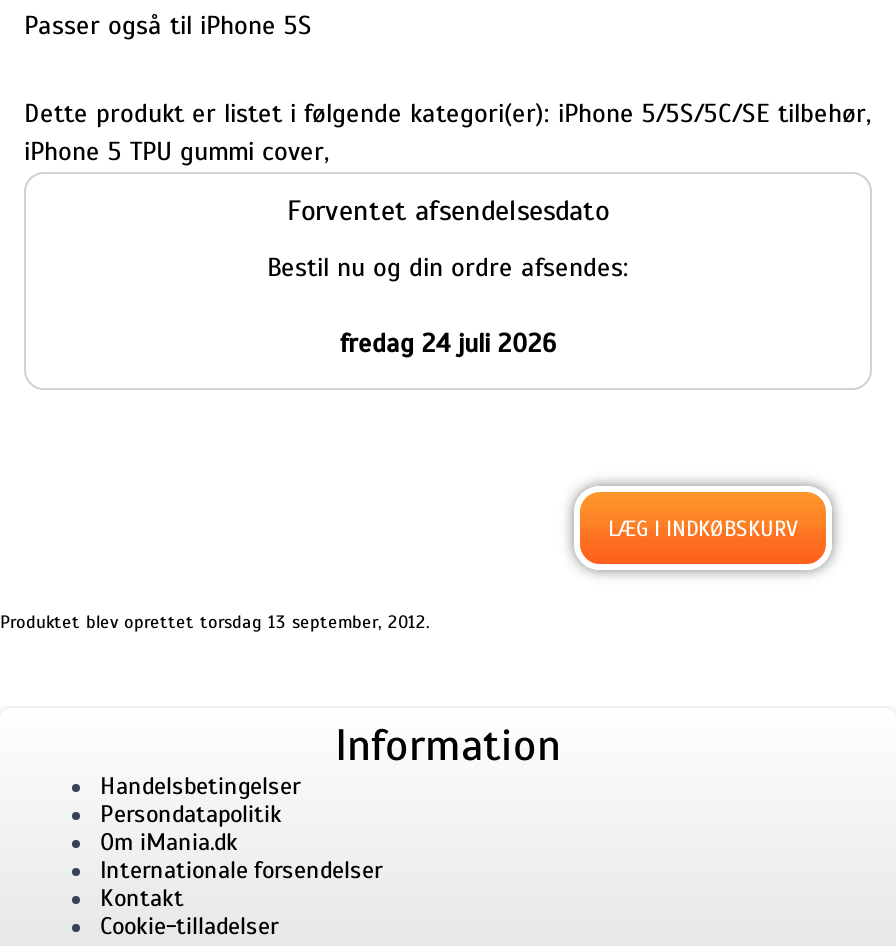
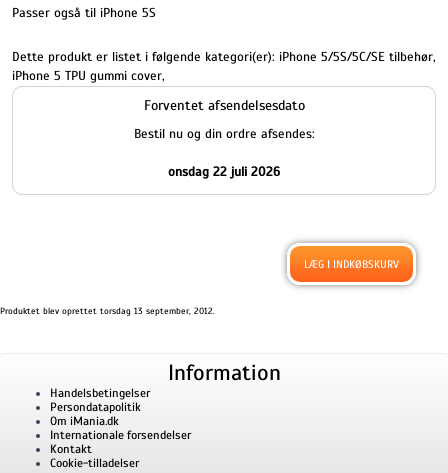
[340,328,556,360] fredag 24 juli 2026 -> [168,164,280,180] onsdag 22 juli 2026

